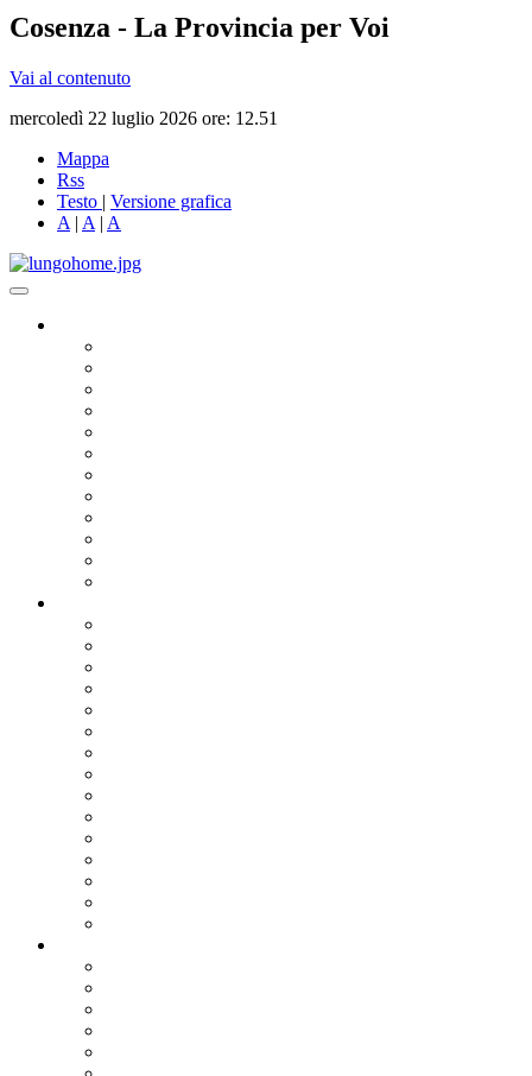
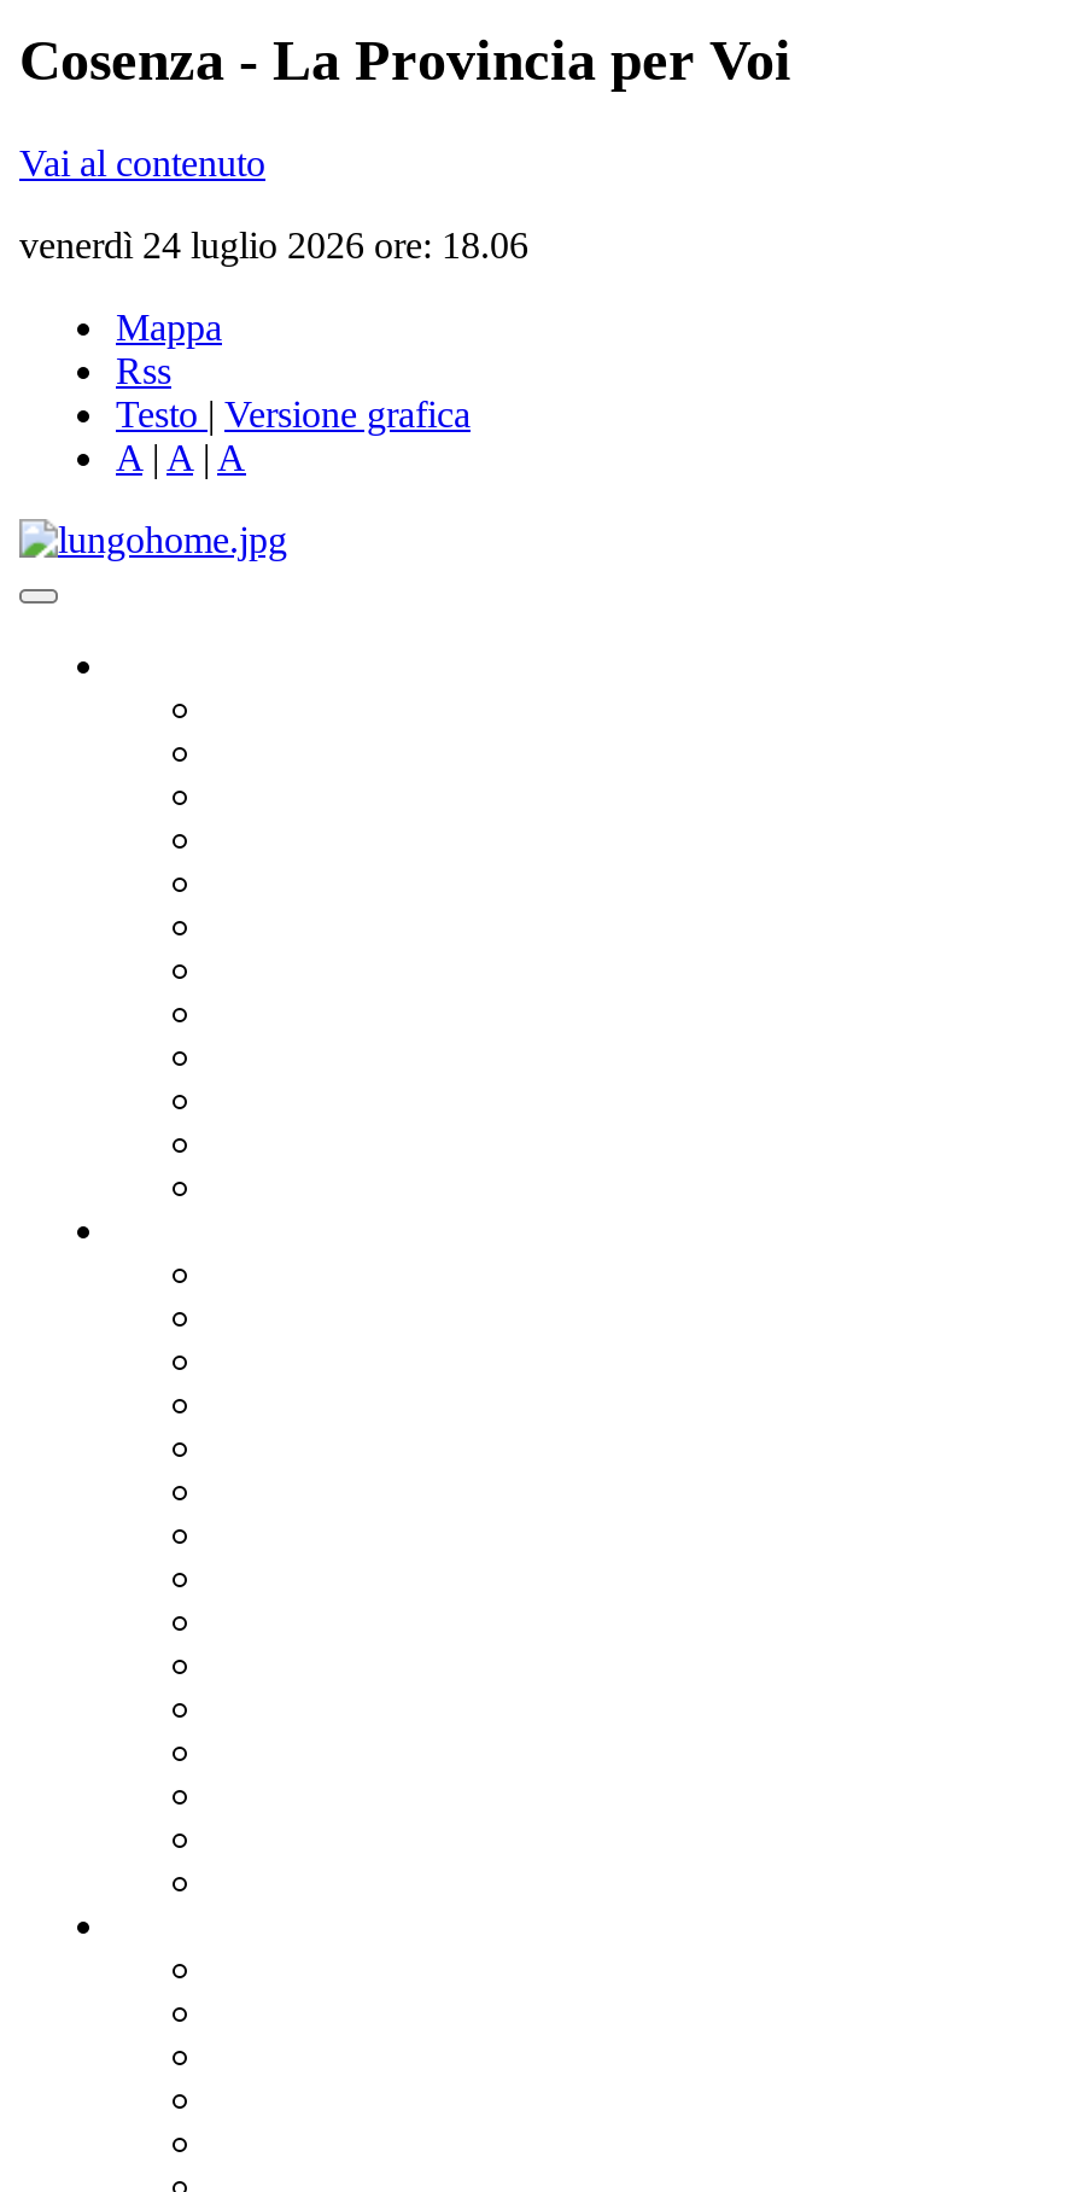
[9,108,278,128] mercoledì 22 luglio 2026 ore: 12.51 -> [19,224,528,265] venerdì 24 luglio 2026 ore: 18.06

